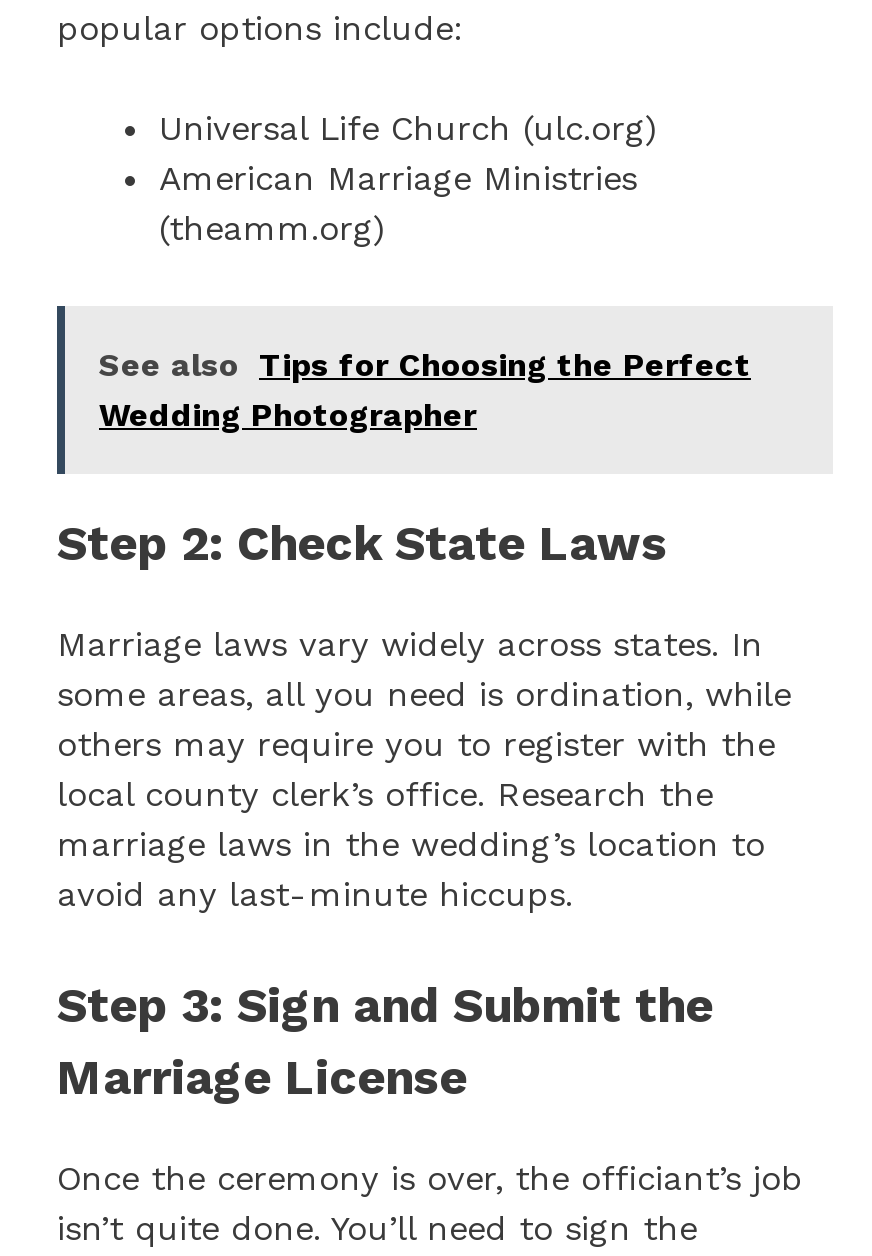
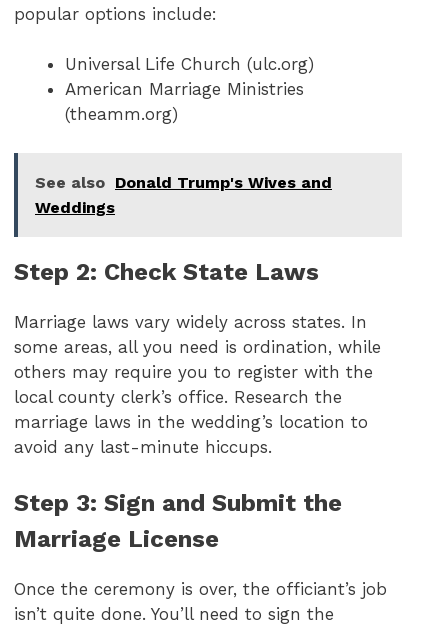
[99,346,751,434] See also Tips for Choosing the Perfect | Wedding Photographer -> [35,173,332,217] See also Donald Trump's Wives and | Weddings

